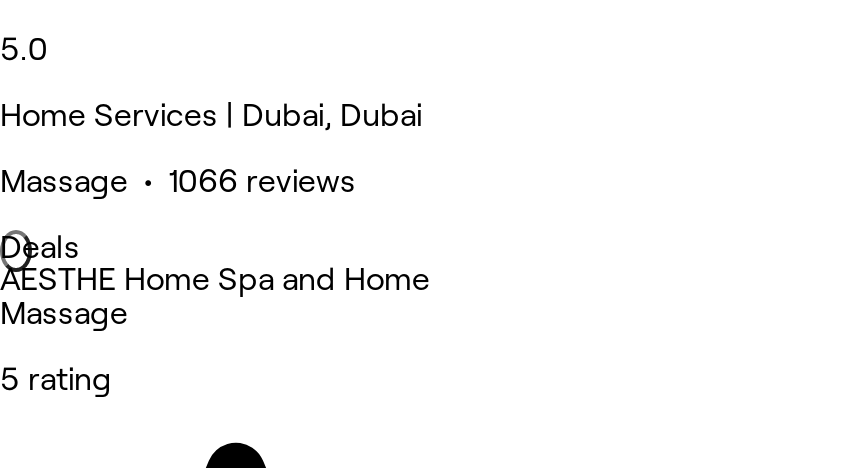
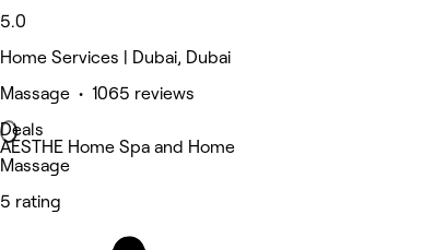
[0,165,356,199] Massage • 1066 reviews -> [0,84,195,103] Massage • 1065 reviews

